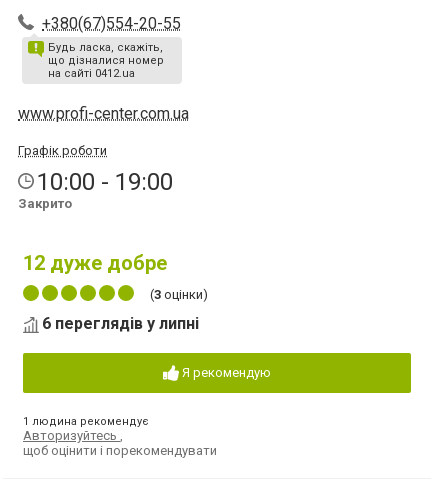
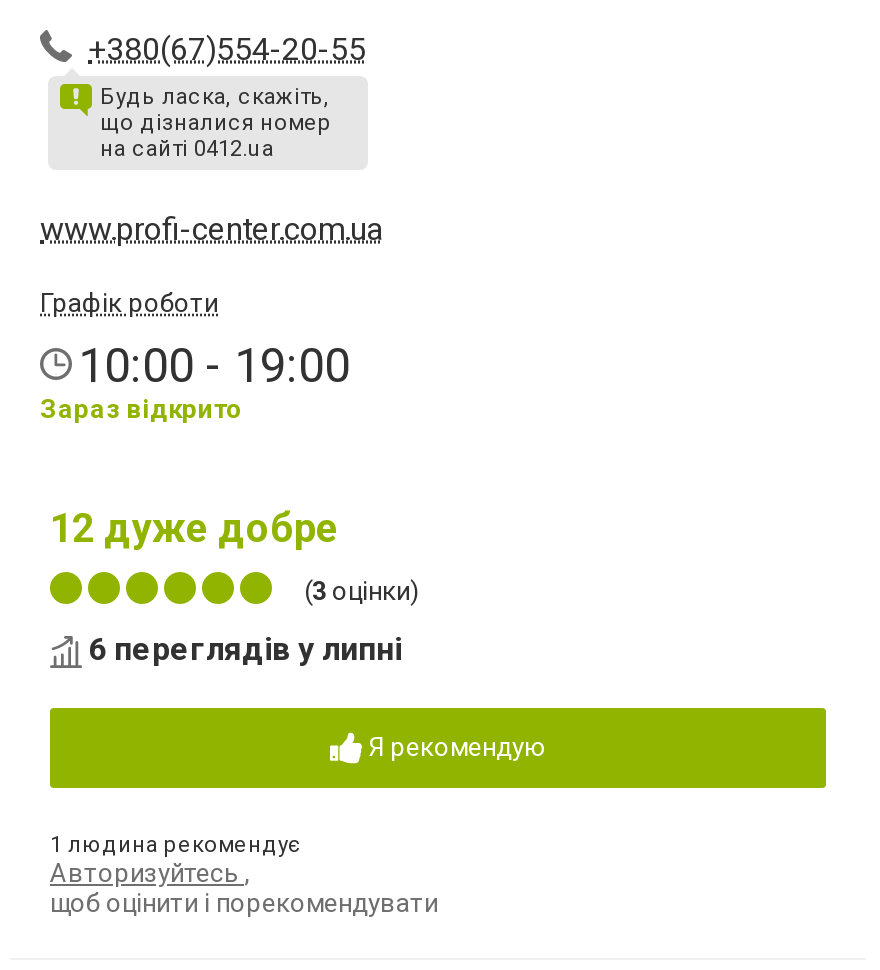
[18,196,72,211] Закрито -> [40,393,242,423] Зараз відкрито

